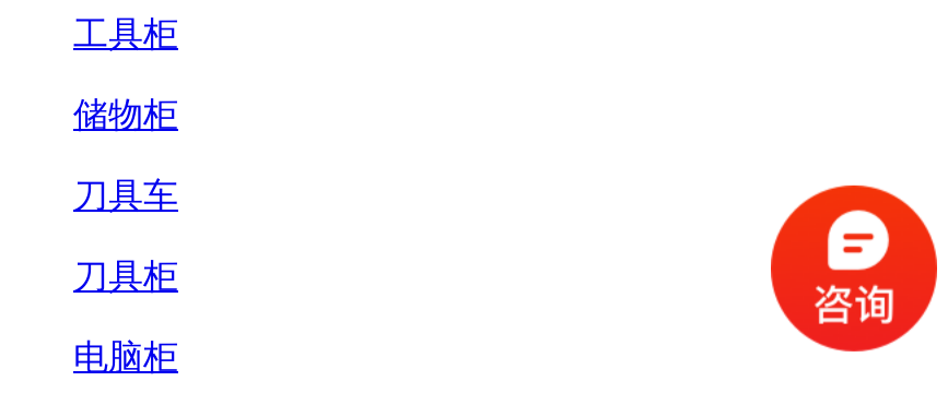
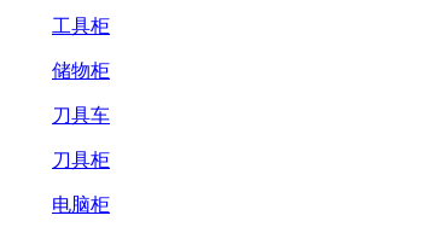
[769,183,939,354] [image] -> none

